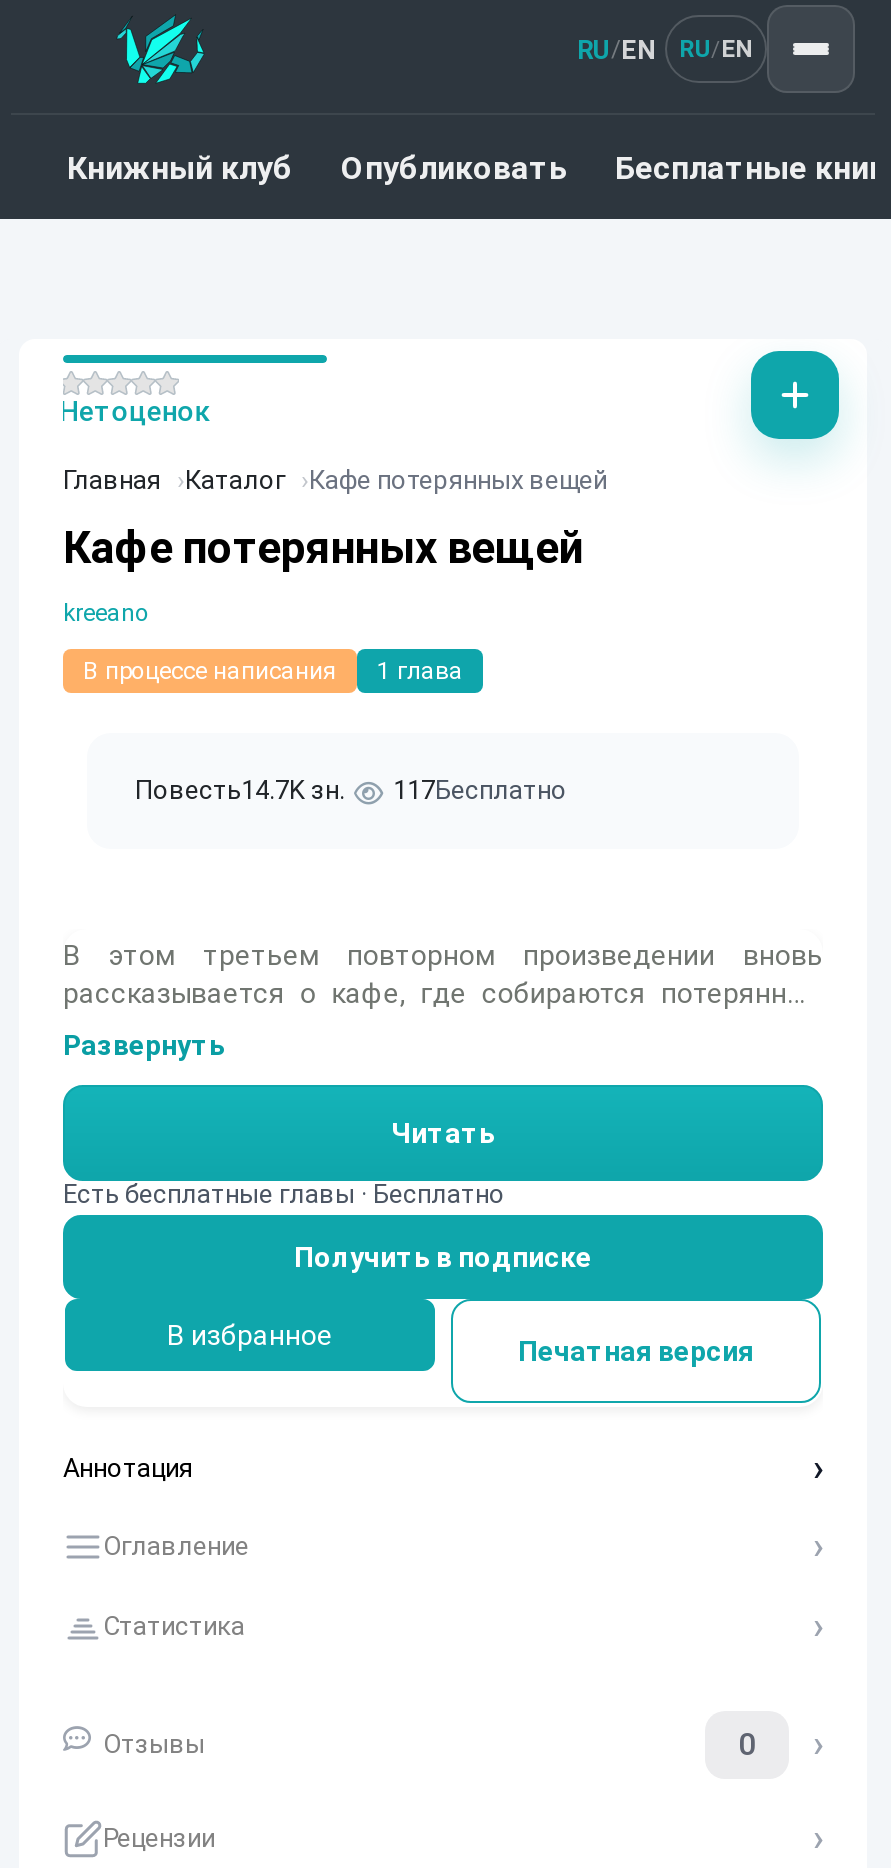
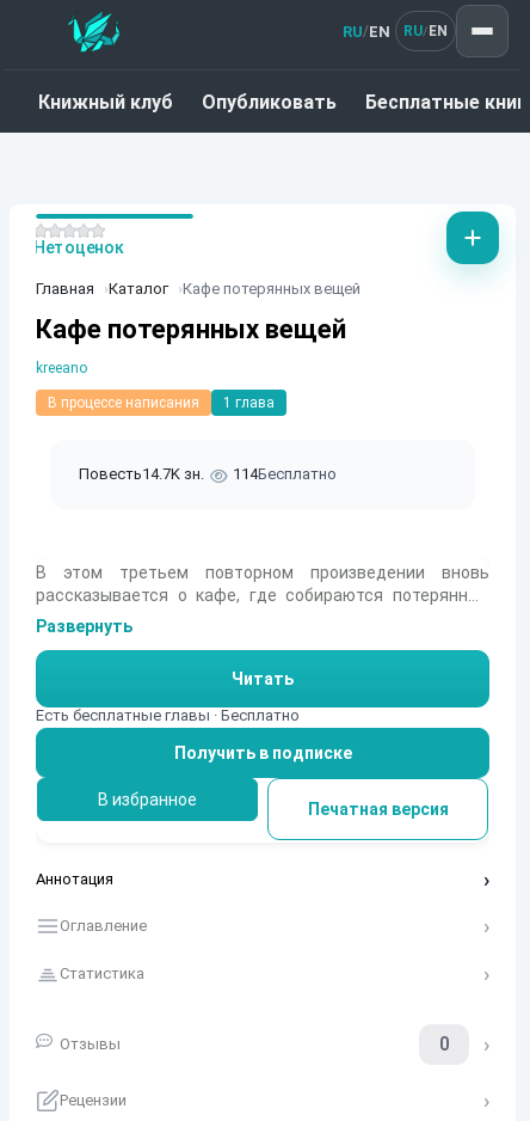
[135,775,567,805] Повесть14.7K зн. 117Бесплатно -> [79,465,337,483] Повесть14.7K зн. 114Бесплатно

